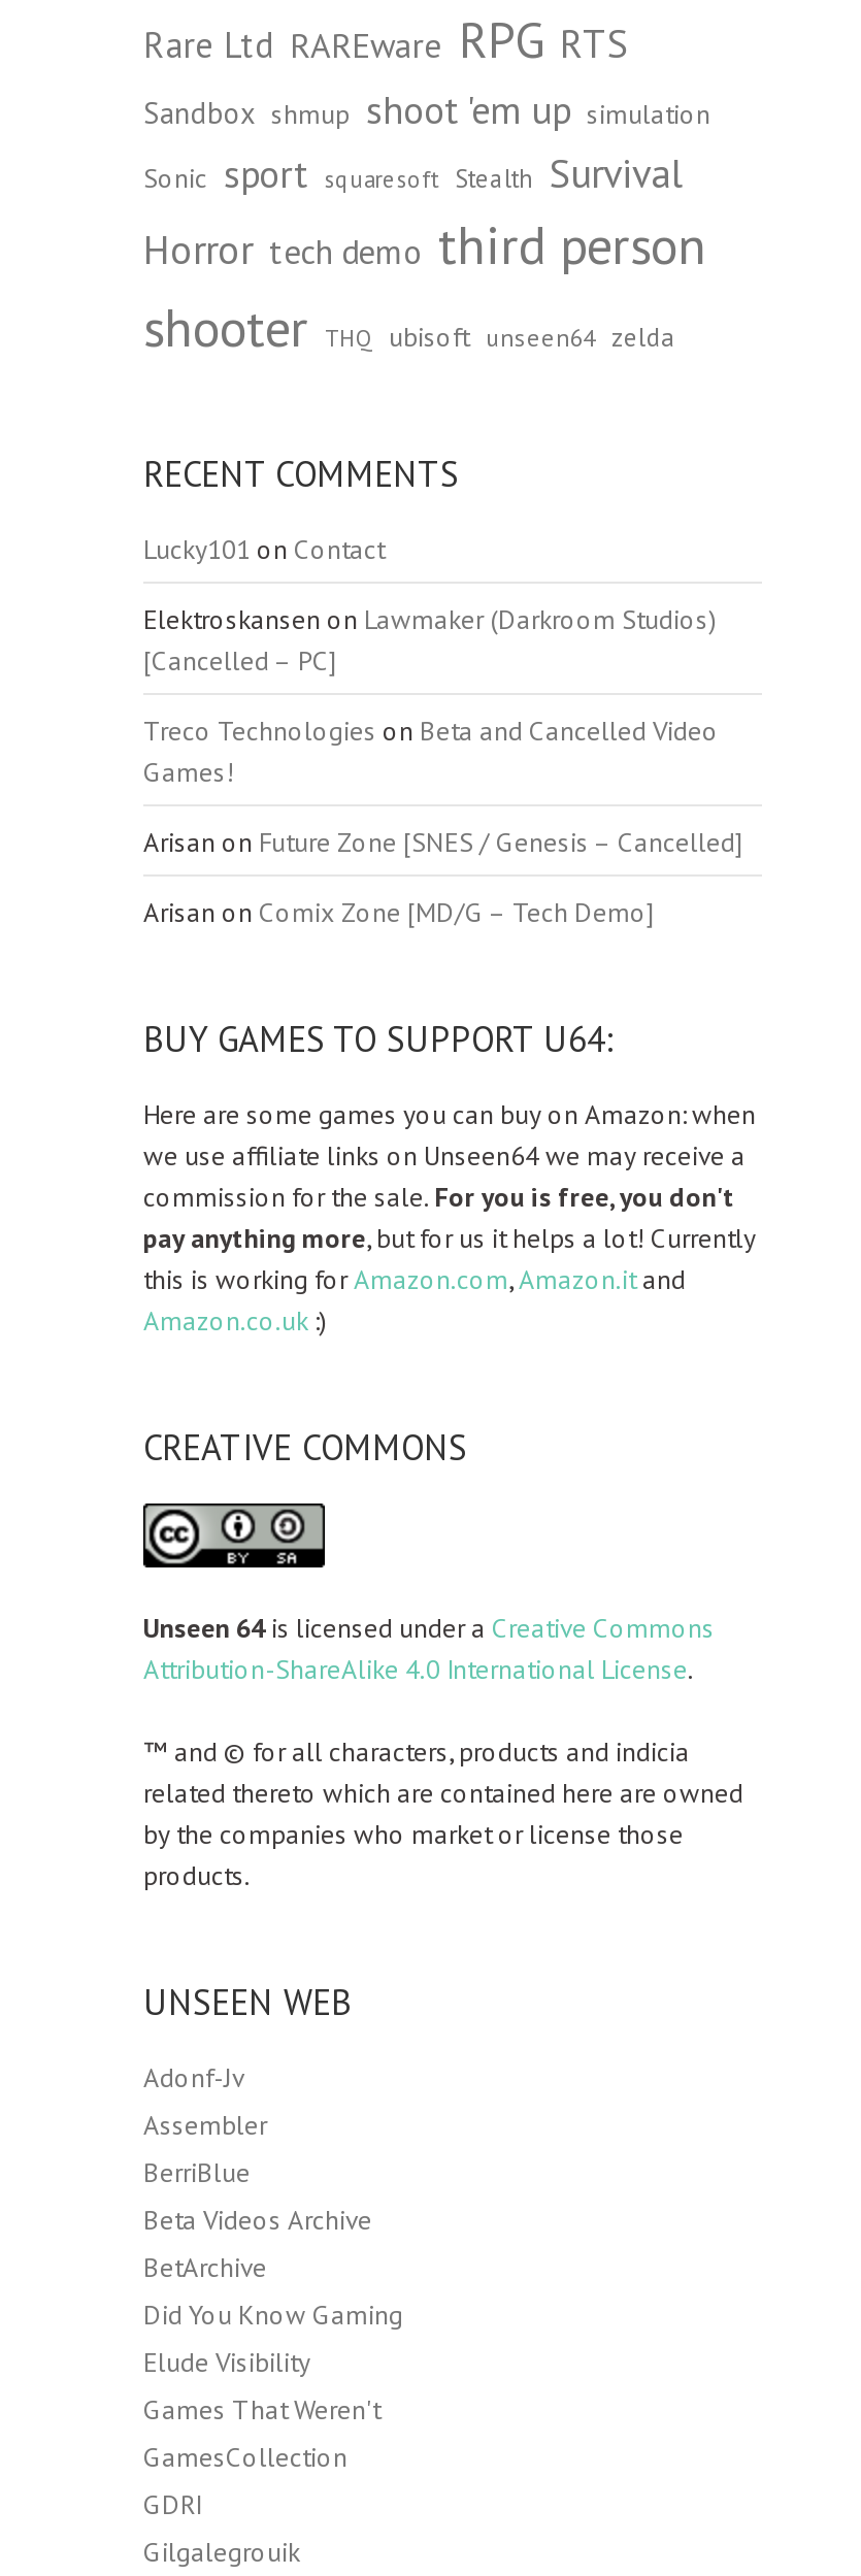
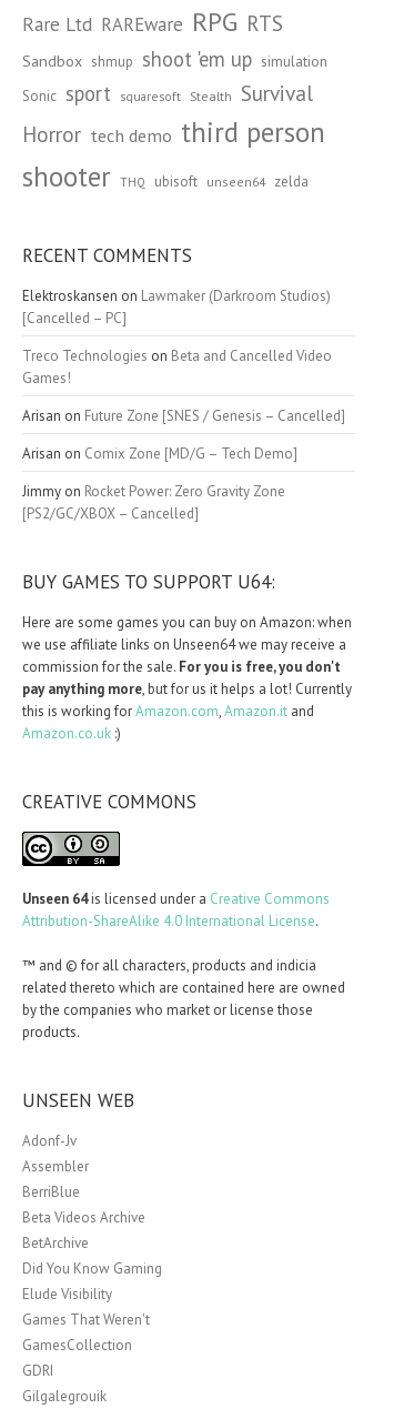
[143,532,385,567] Lucky101 on Contact -> none
moved [143,602,743,930] -> [22,286,345,463]: Elektroskansen on Lawmaker (Darkroom Studios) | [Cancelled – PC] | Treco Technologies on Beta and Cancelled Video | Games! | Arisan on Future Zone [SNES / Genesis – Cancelled] | Arisan on Comix Zone [MD/G – Tech Demo]
none -> [22,482,285,523] Jimmy on Rocket Power: Zero Gravity Zone | [PS2/GC/XBOX – Cancelled]

